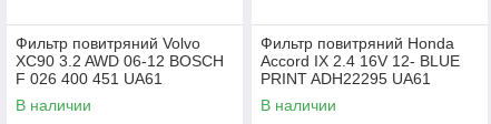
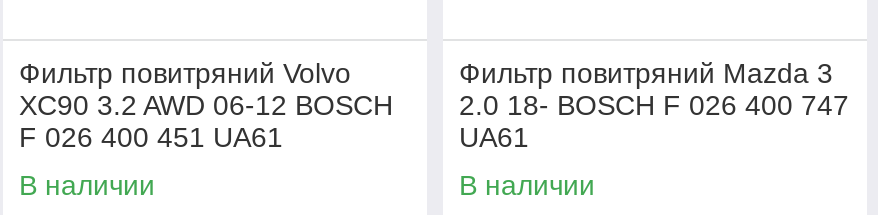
[261,34,460,87] Фильтр повитряний Honda | Accord IX 2.4 16V 12- BLUE | PRINT ADH22295 UA61 -> [459,57,849,153] Фильтр повитряний Mazda 3 | 2.0 18- BOSCH F 026 400 747 | UA61

